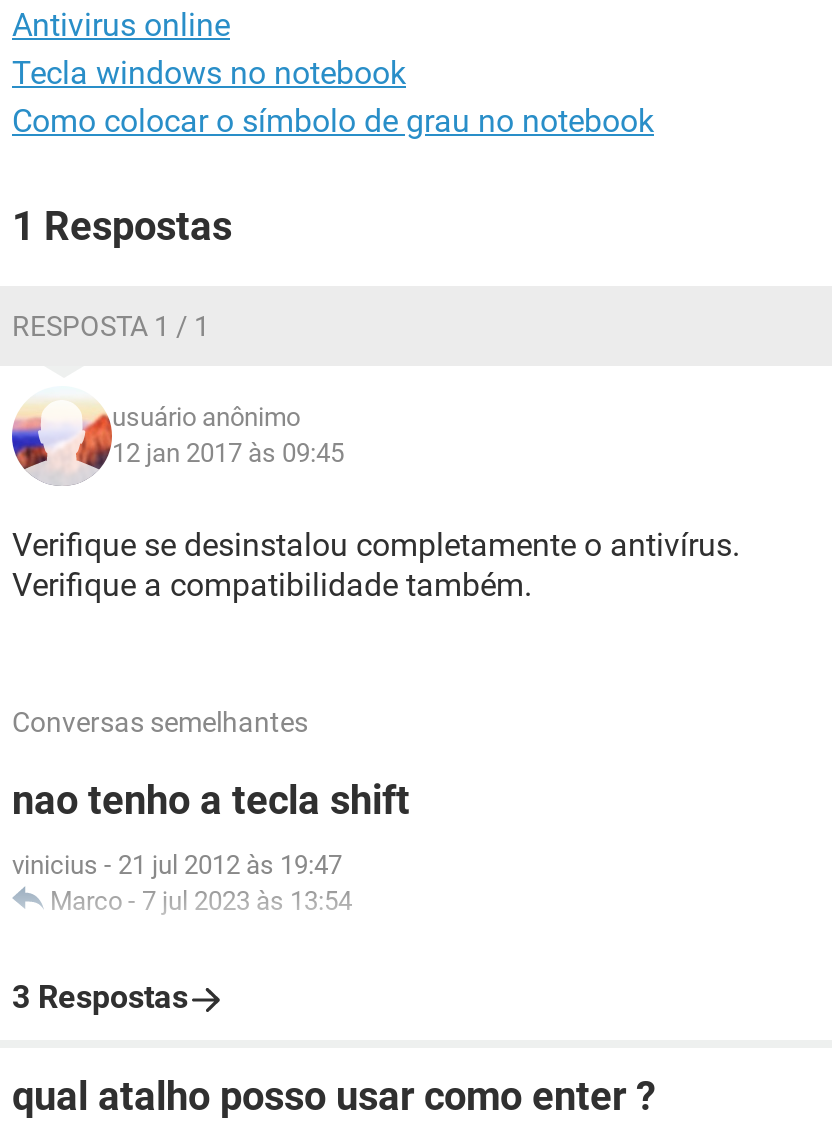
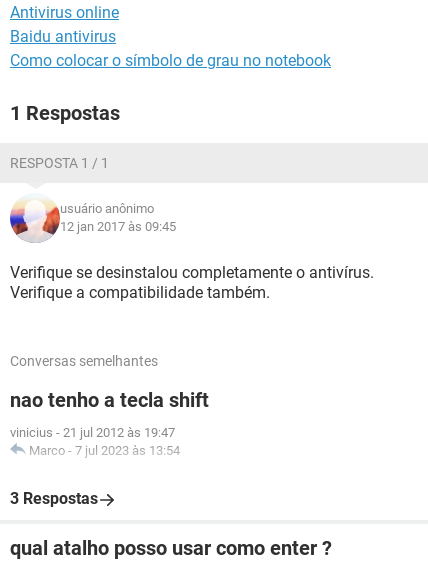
[12,54,406,92] Tecla windows no notebook -> [10,27,116,46] Baidu antivirus

